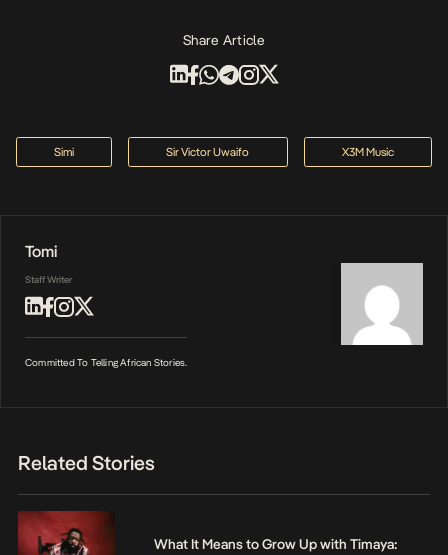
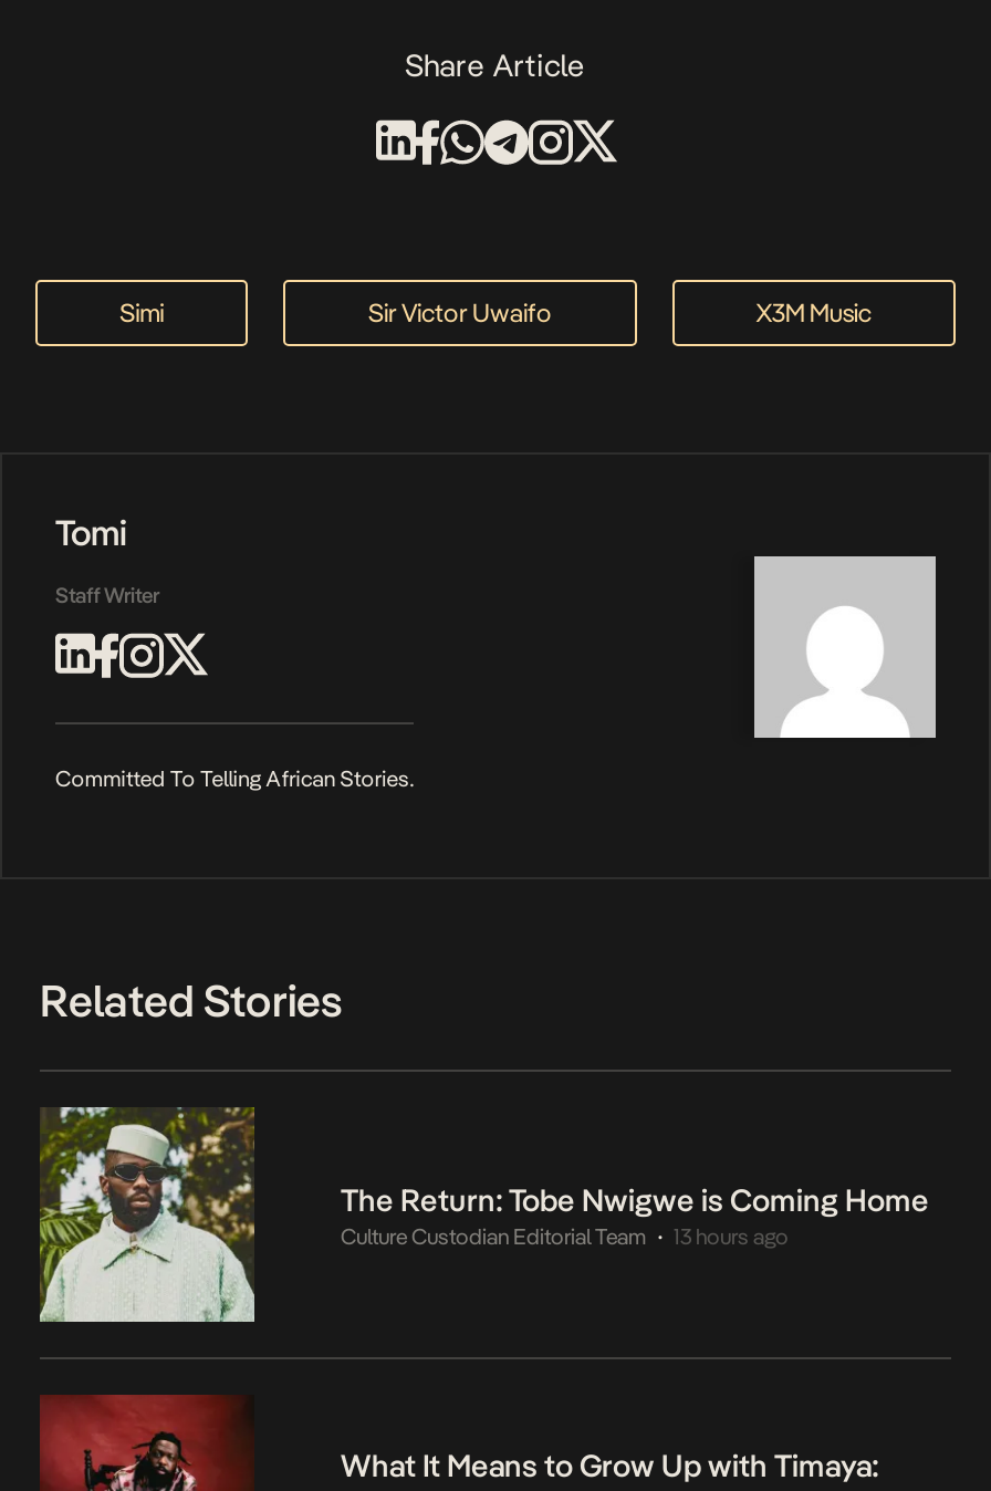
none -> [38,1105,929,1326] [image] | The Return: Tobe Nwigwe is Coming Home | Culture Custodian Editorial Team | 13 hours ago

